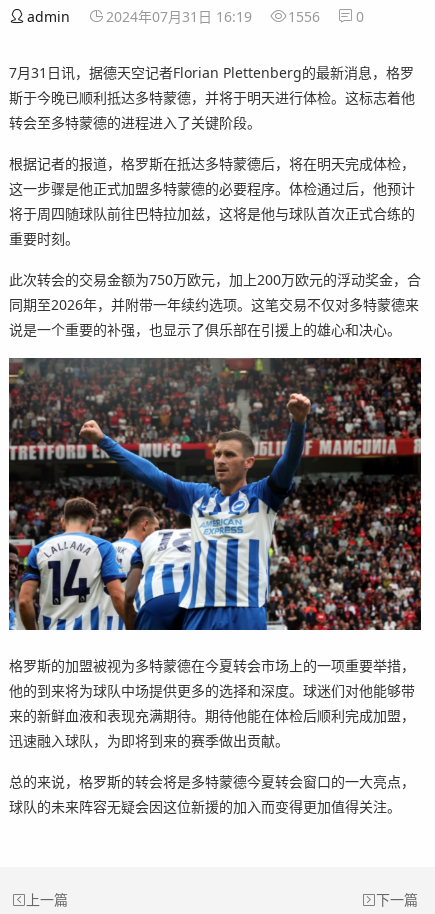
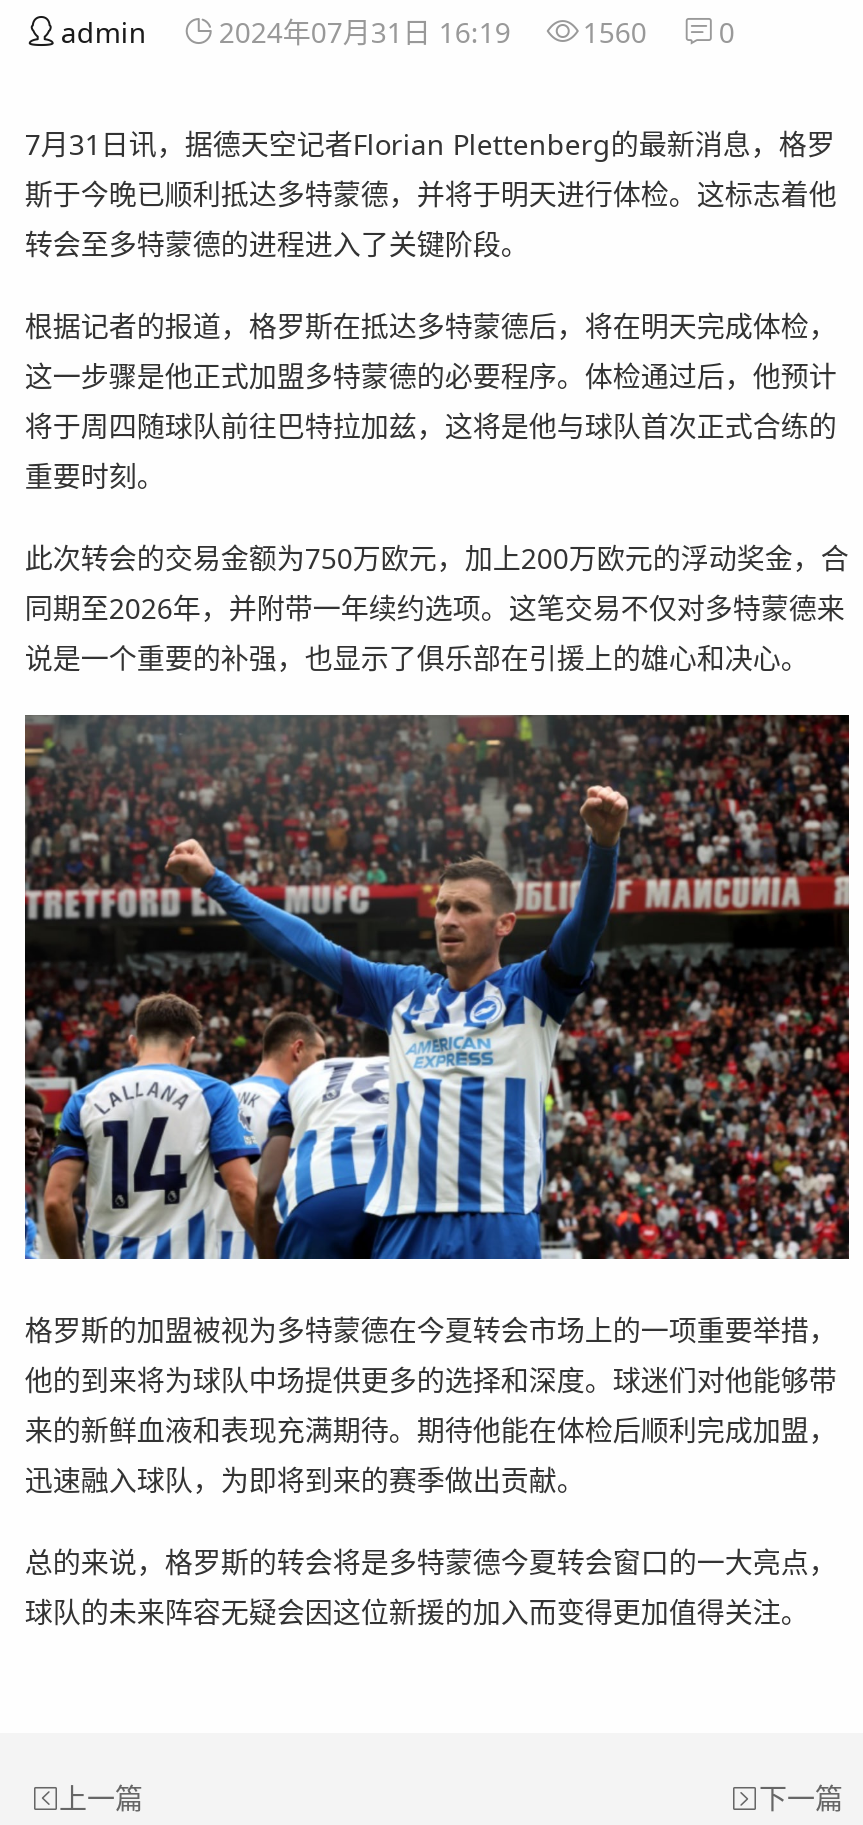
[27,7,364,26] admin 2024年07月31日 16:19 1556 0 -> [61,13,735,51] admin 2024年07月31日 16:19 1560 0

